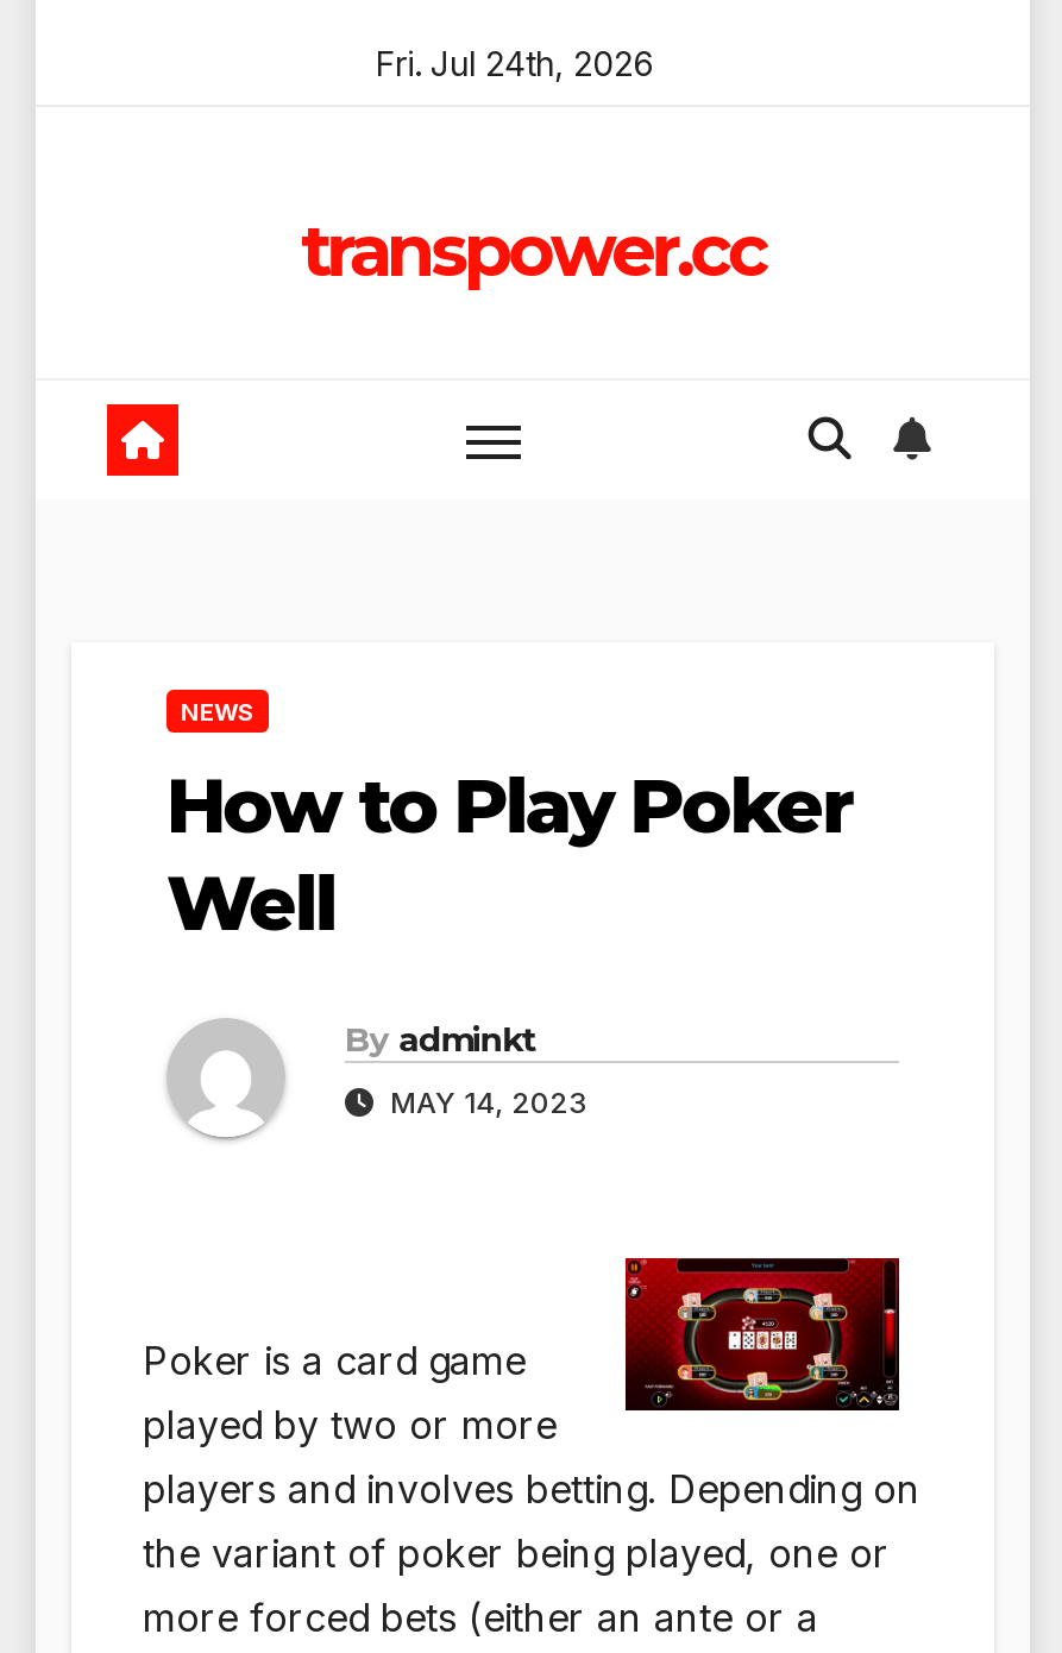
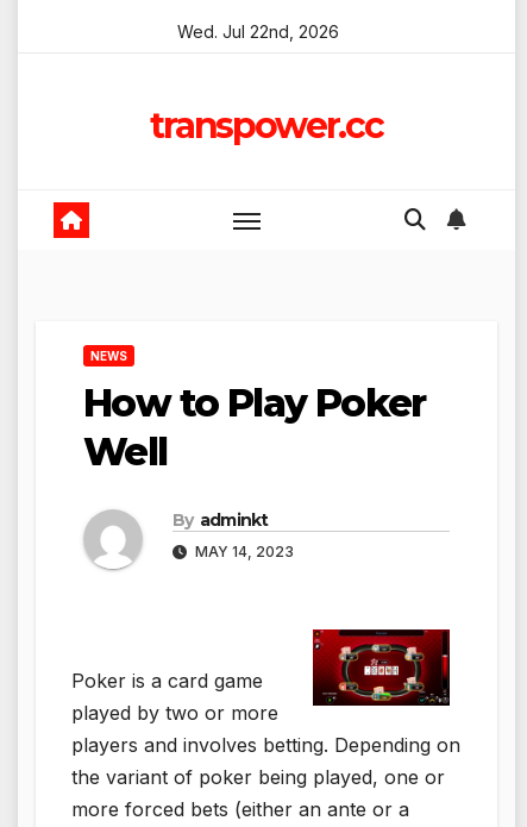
[376,43,654,83] Fri. Jul 24th, 2026 -> [177,21,338,42] Wed. Jul 22nd, 2026

